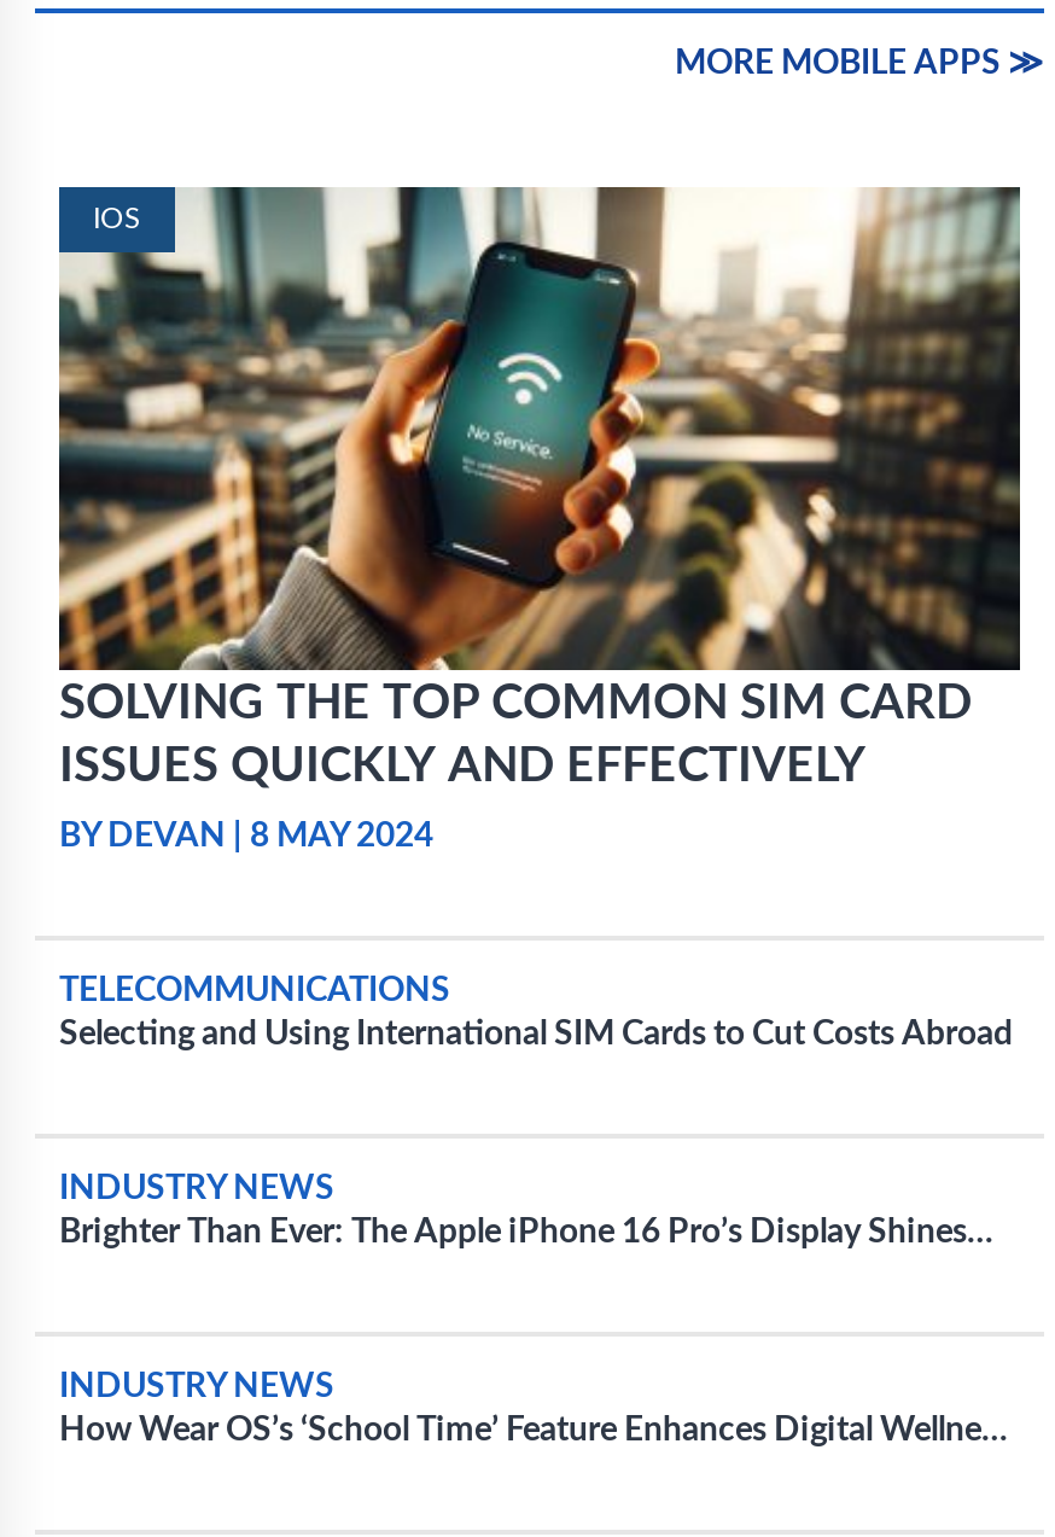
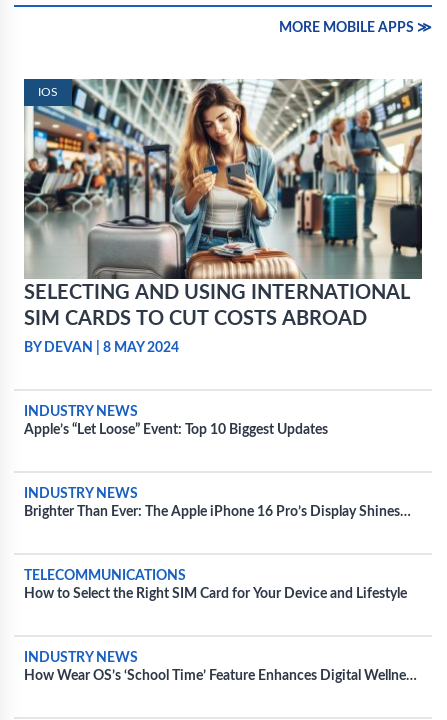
[57,185,1022,791] [image] | SOLVING THE TOP COMMON SIM CARD | ISSUES QUICKLY AND EFFECTIVELY -> [24,78,423,329] [image] | SELECTING AND USING INTERNATIONAL | SIM CARDS TO CUT COSTS ABROAD
moved [59,974,450,1008] -> [24,569,186,583]: TELECOMMUNICATIONS
[59,1018,1013,1052] Selecting and Using International SIM Cards to Cut Costs Abroad -> [24,405,328,437] INDUSTRY NEWS | Apple’s “Let Loose” Event: Top 10 Biggest Updates
none -> [24,587,407,601] How to Select the Right SIM Card for Your Device and Lifestyle

